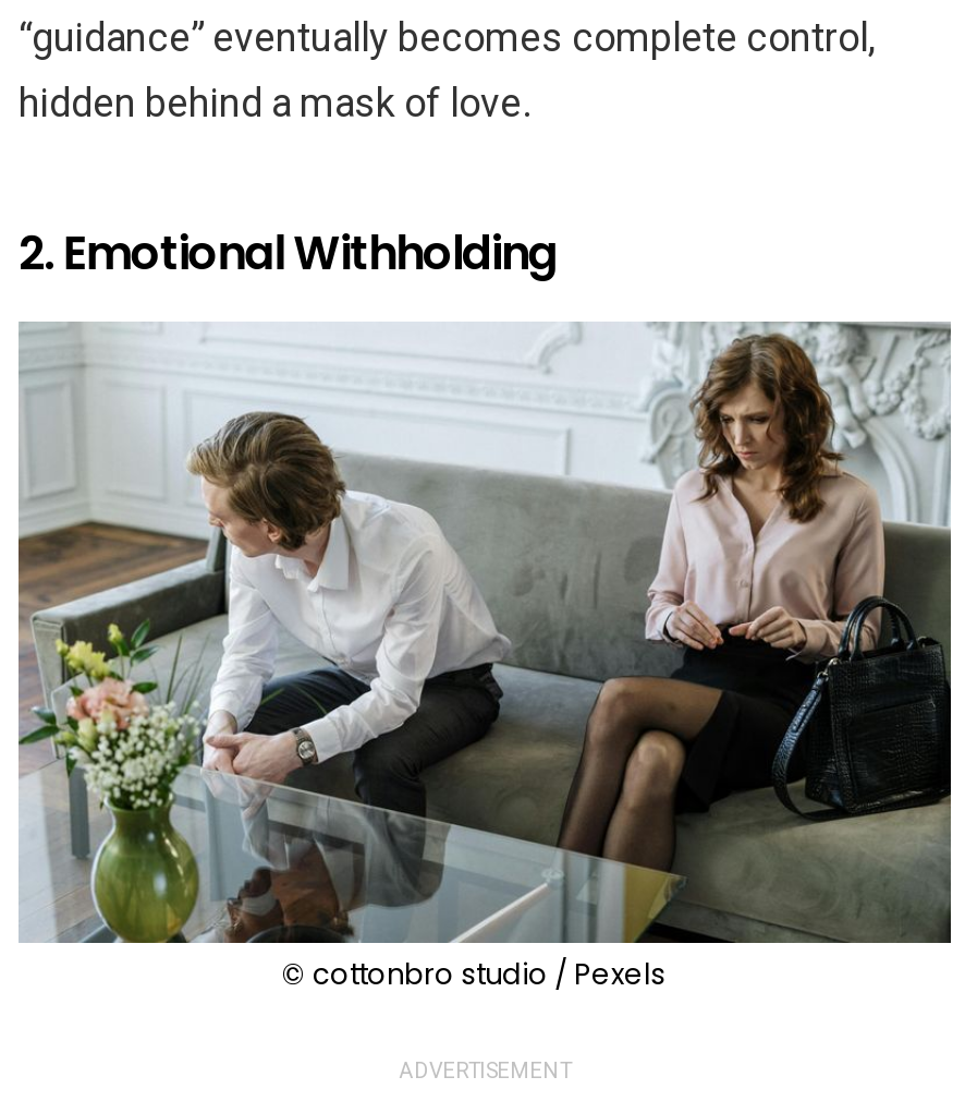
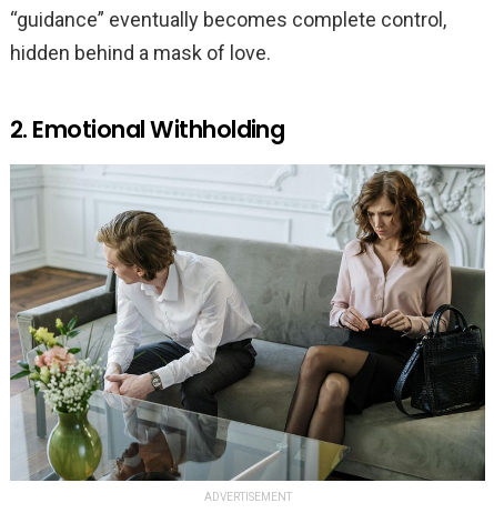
[282,953,665,995] © cottonbro studio / Pexels -> none

